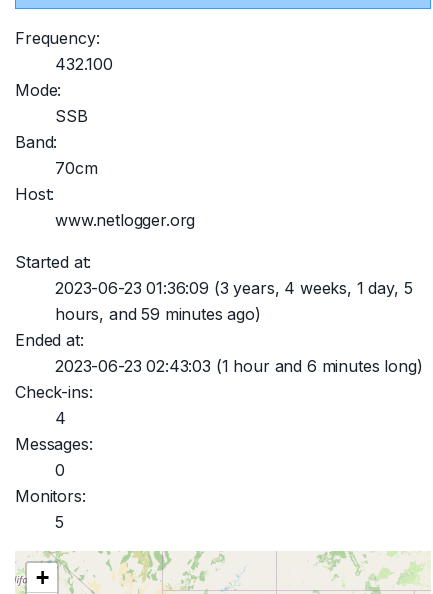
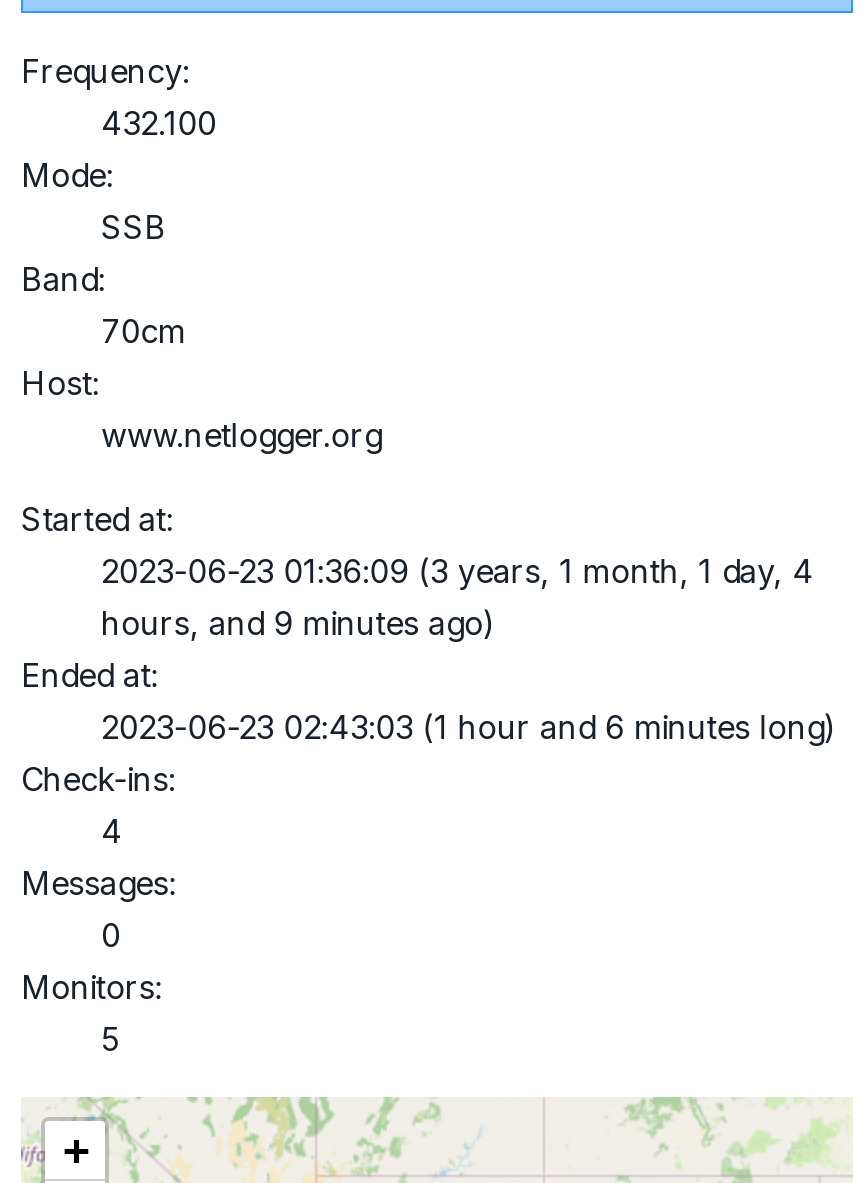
[55,278,412,298] 2023-06-23 01:36:09 (3 years, 4 weeks, 1 day, 5 -> [101,551,814,591] 2023-06-23 01:36:09 (3 years, 1 month, 1 day, 4
[55,304,261,324] hours, and 59 minutes ago) -> [101,603,495,643] hours, and 9 minutes ago)

